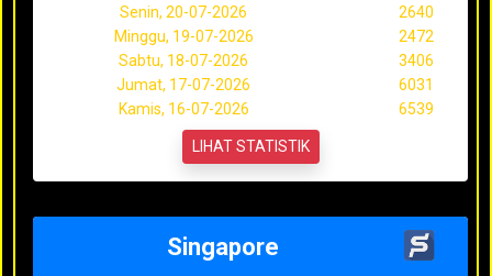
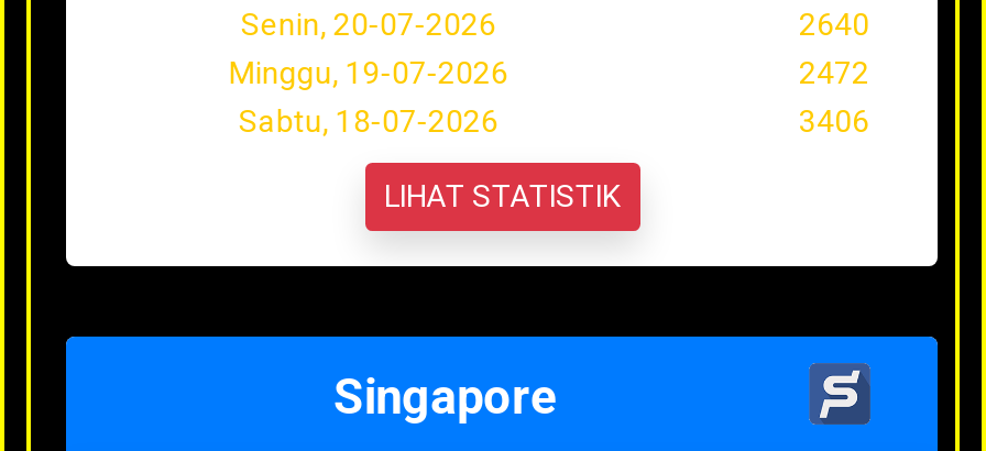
[117,76,434,118] Jumat, 17-07-2026 | 6031 | Kamis, 16-07-2026 | 6539 -> none

